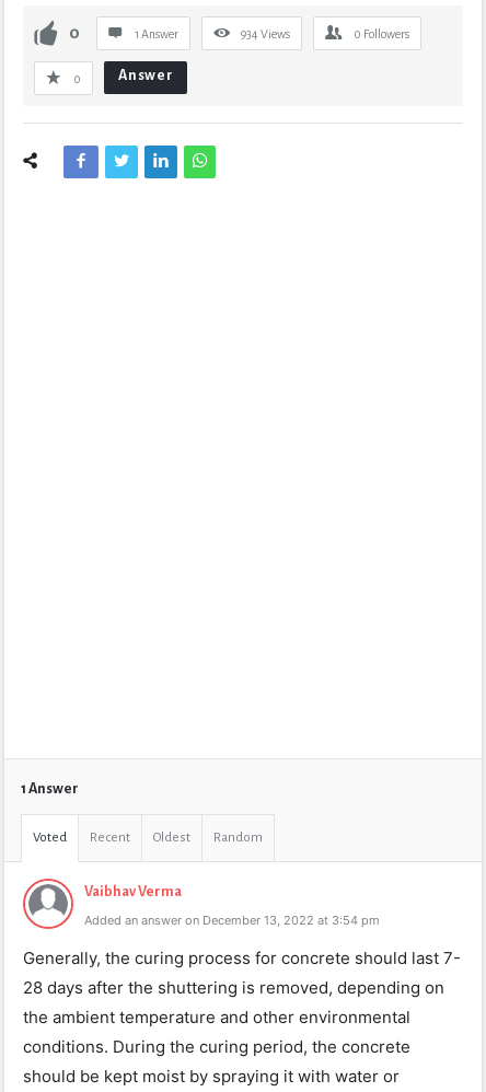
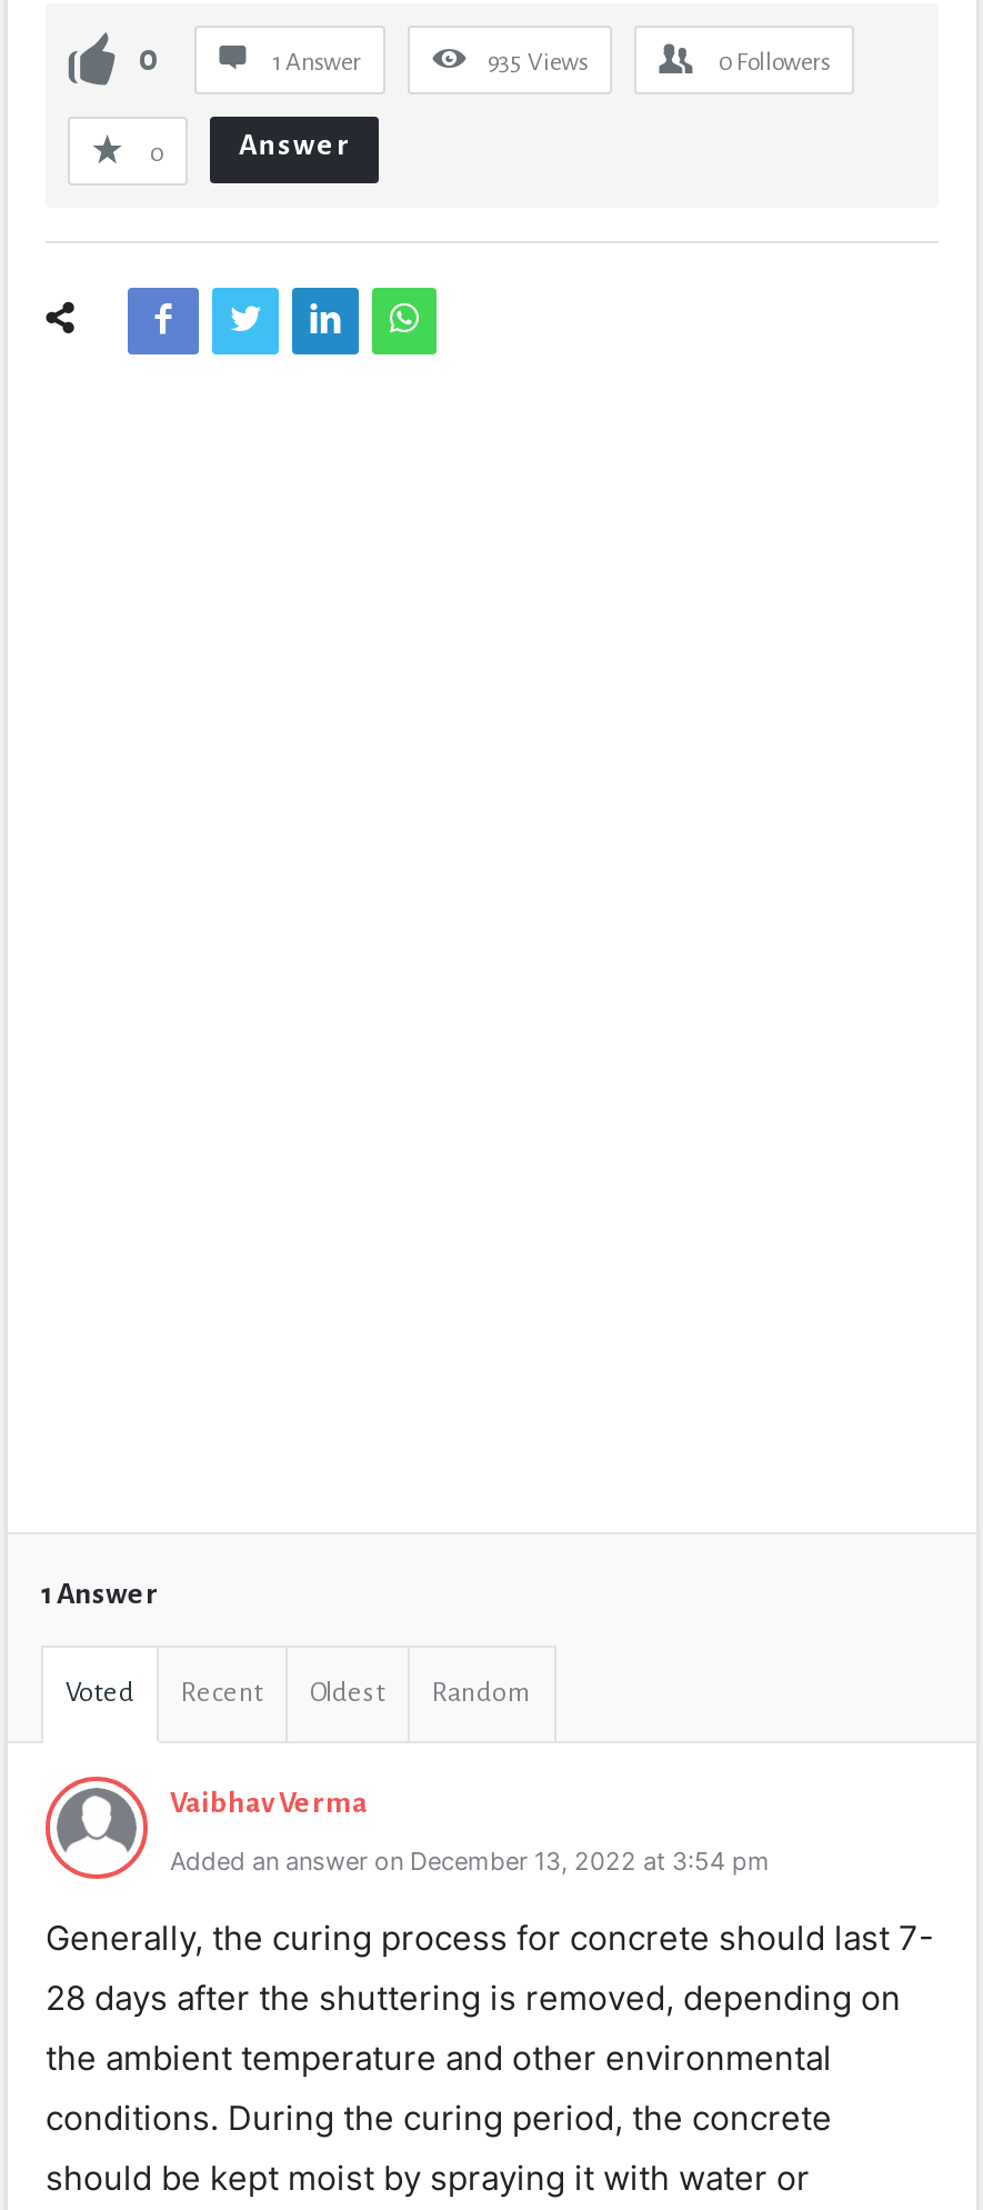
[241,27,290,40] 934 Views -> [488,48,588,74] 935 Views

